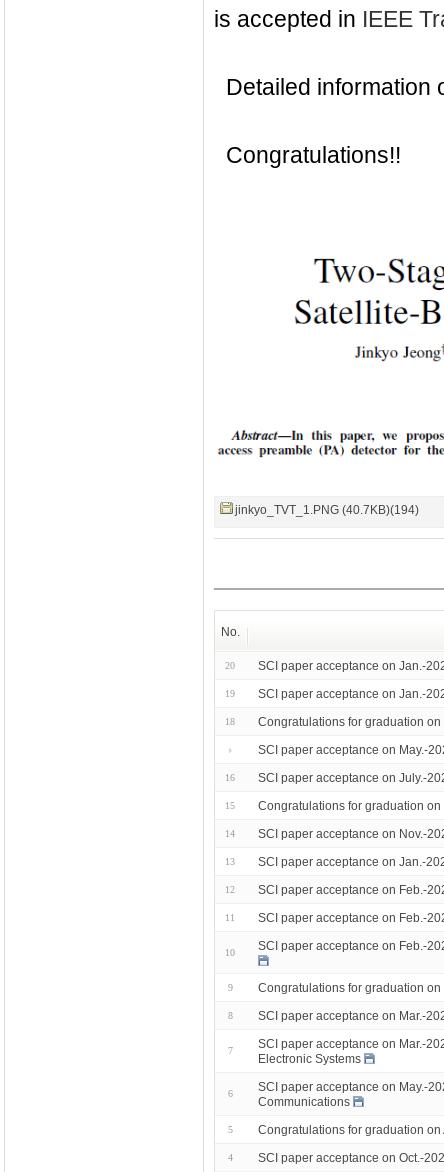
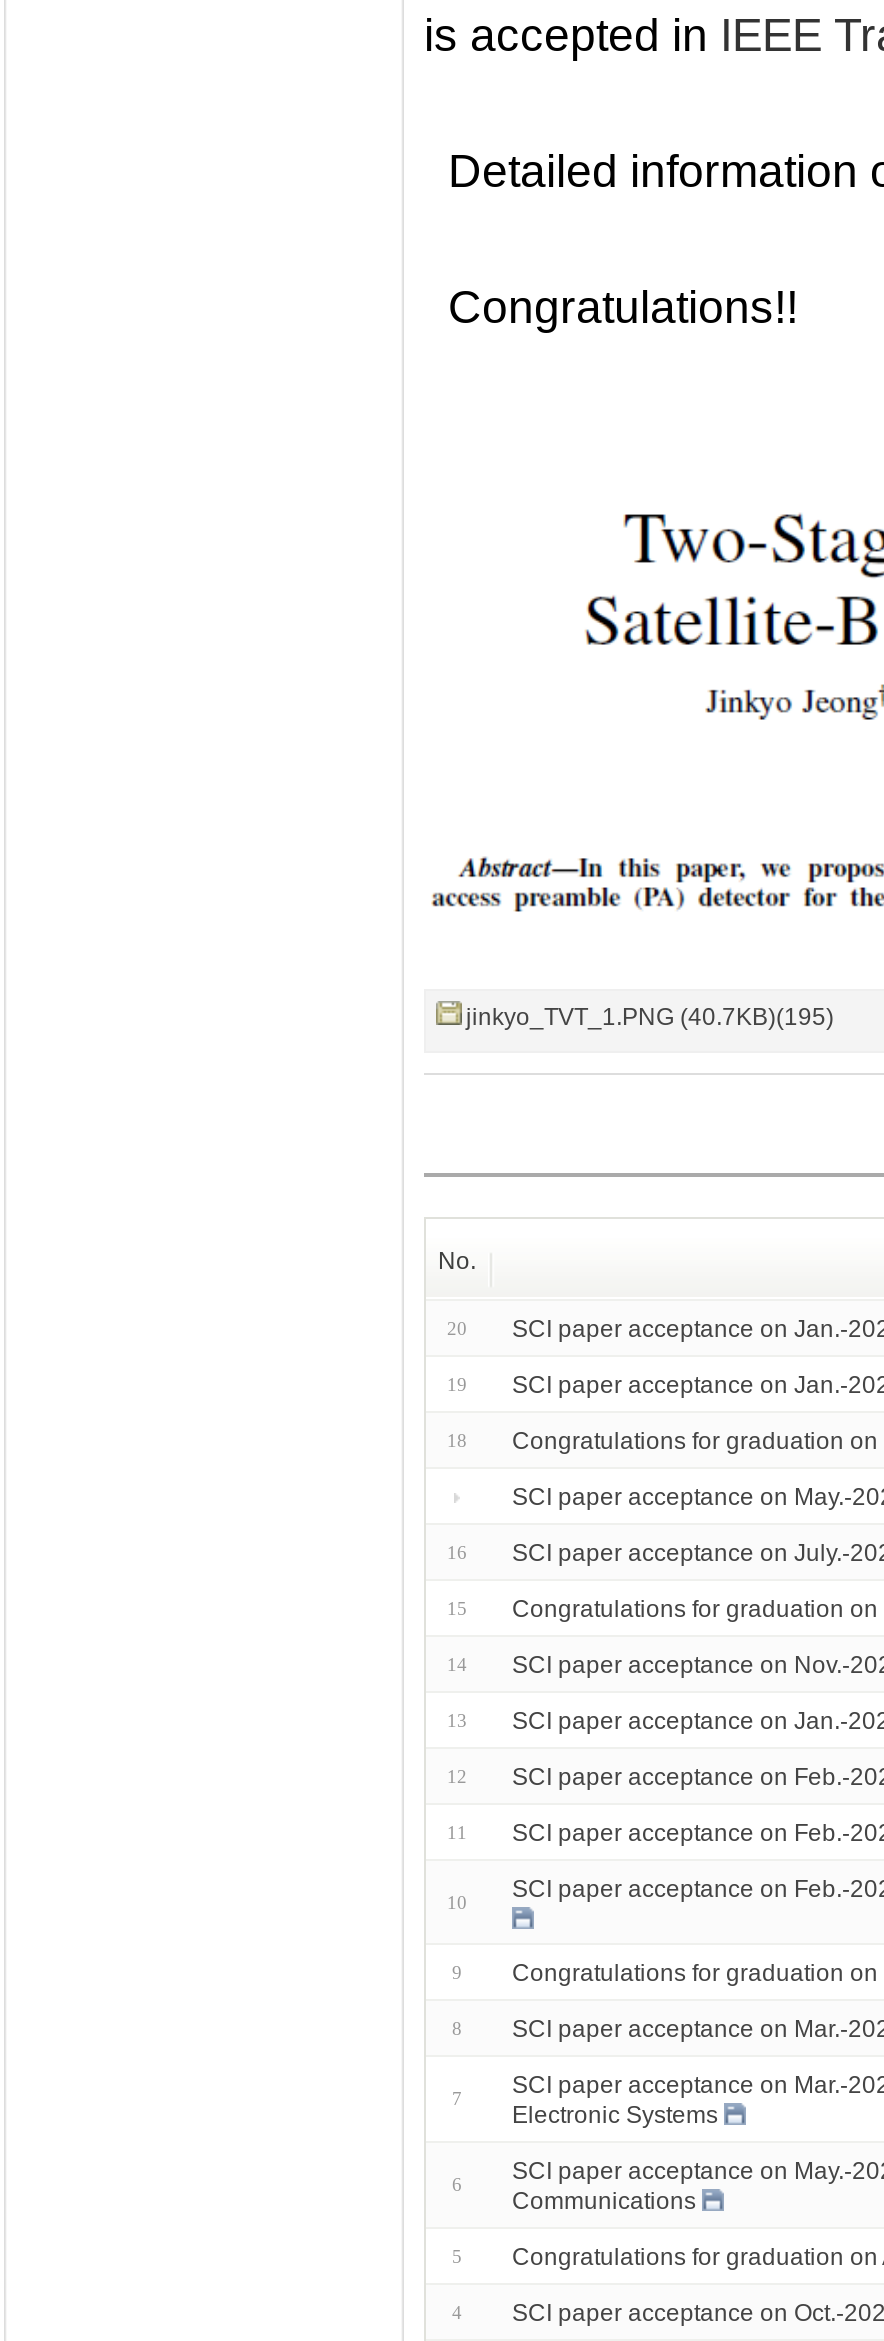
[235,503,419,517] jinkyo_TVT_1.PNG (40.7KB)(194) -> [466,1003,834,1031] jinkyo_TVT_1.PNG (40.7KB)(195)

